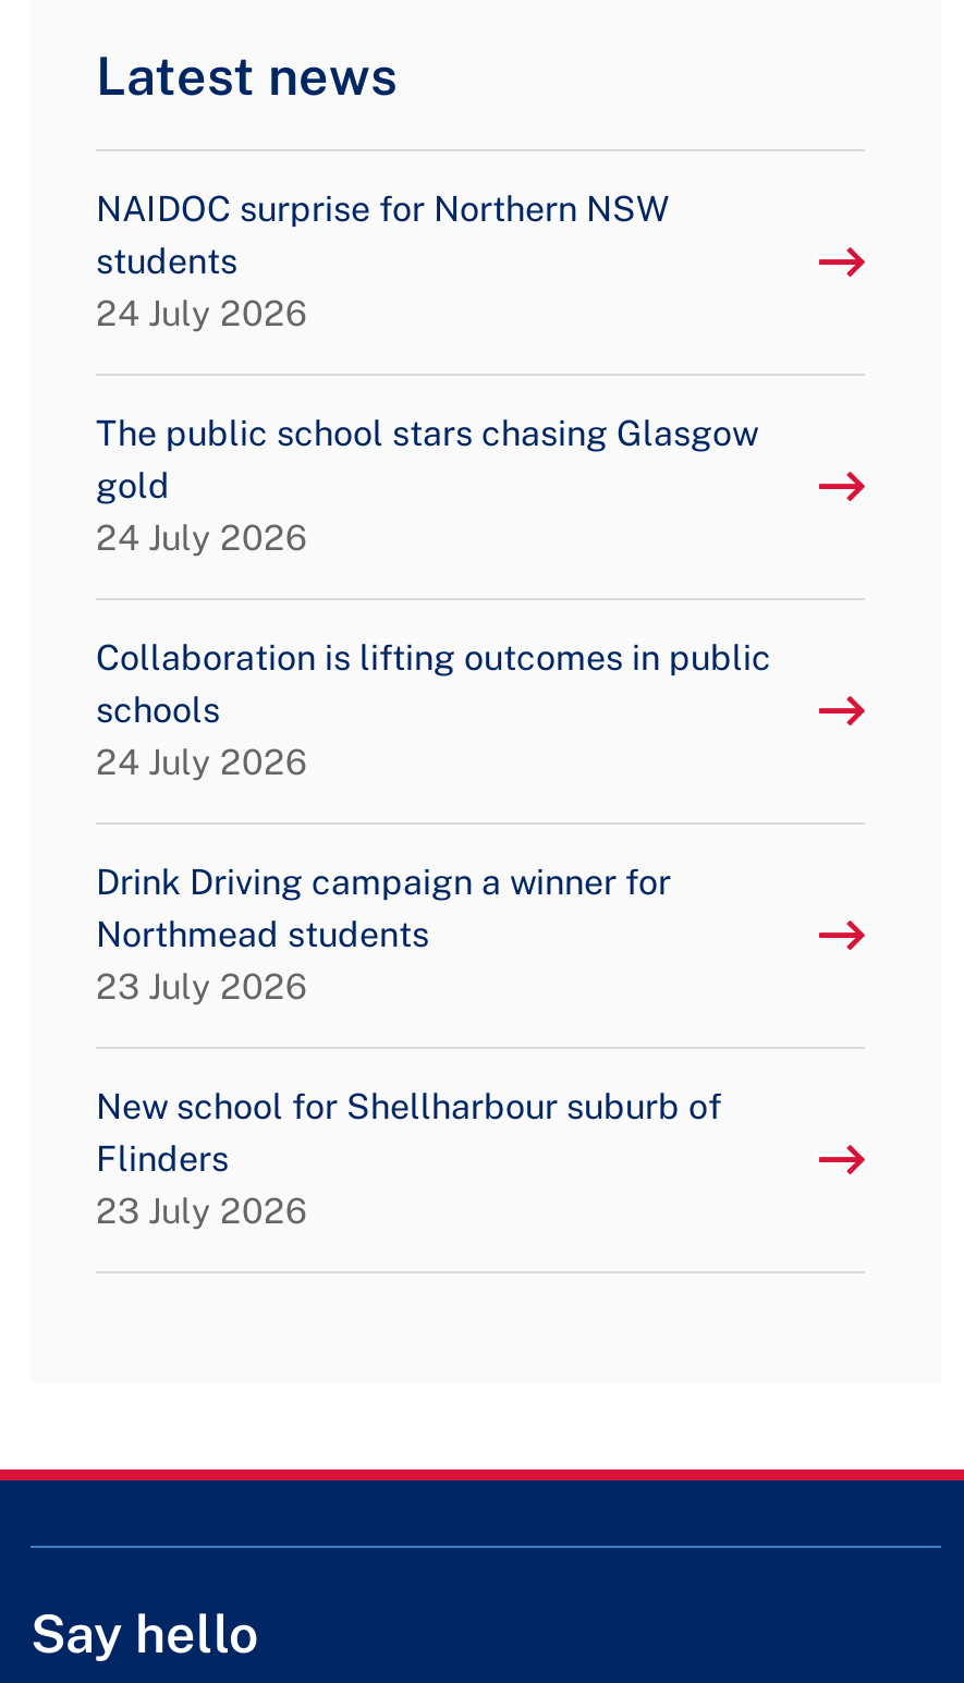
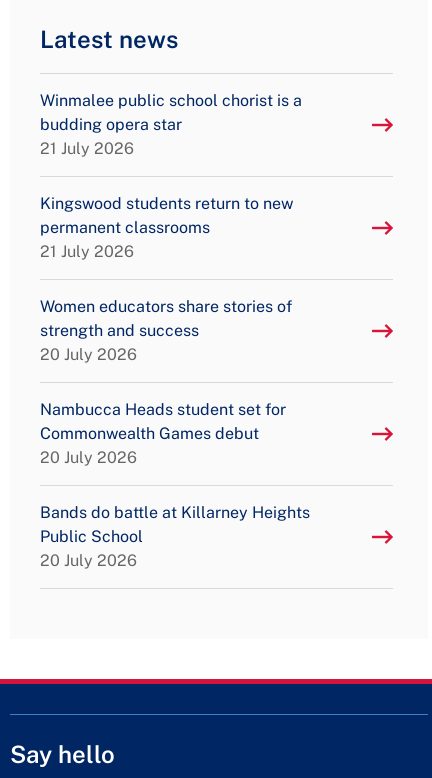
[96,188,669,334] NAIDOC surprise for Northern NSW | students | 24 July 2026 -> [40,91,302,158] Winmalee public school chorist is a | budding opera star | 21 July 2026
[96,412,758,558] The public school stars chasing Glasgow | gold | 24 July 2026 -> [40,194,293,261] Kingswood students return to new | permanent classrooms | 21 July 2026
[96,637,771,783] Collaboration is lifting outcomes in public | schools | 24 July 2026 -> [40,297,292,364] Women educators share stories of | strength and success | 20 July 2026
[96,861,671,1007] Drink Driving campaign a winner for | Northmead students | 23 July 2026 -> [40,400,286,467] Nambucca Heads student set for | Commonwealth Games debut | 20 July 2026
[96,1086,721,1232] New school for Shellharbour suburb of | Flinders | 23 July 2026 -> [40,503,310,570] Bands do battle at Killarney Heights | Public School | 20 July 2026

